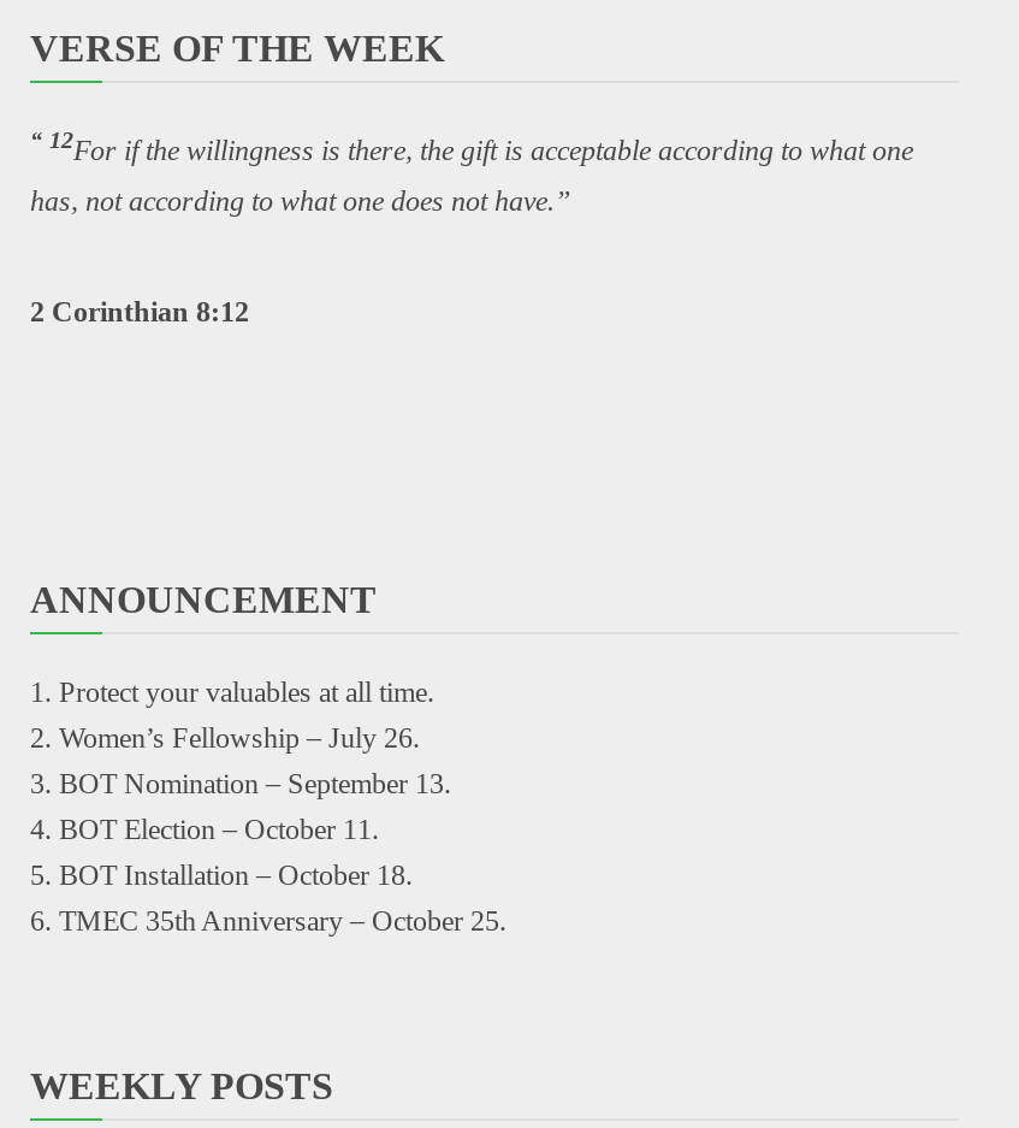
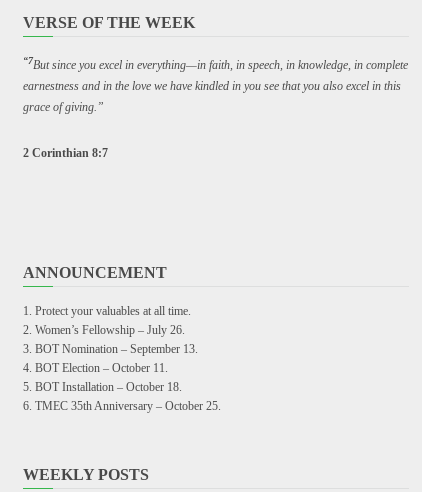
[30,126,913,328] “ 12For if the willingness is there, the gift is acceptable according to what one | has, not according to what one does not have.” | 2 Corinthian 8:12 -> [23,55,408,160] “7But since you excel in everything—in faith, in speech, in knowledge, in complete | earnestness and in the love we have kindled in you see that you also excel in this | grace of giving.” | 2 Corinthian 8:7

